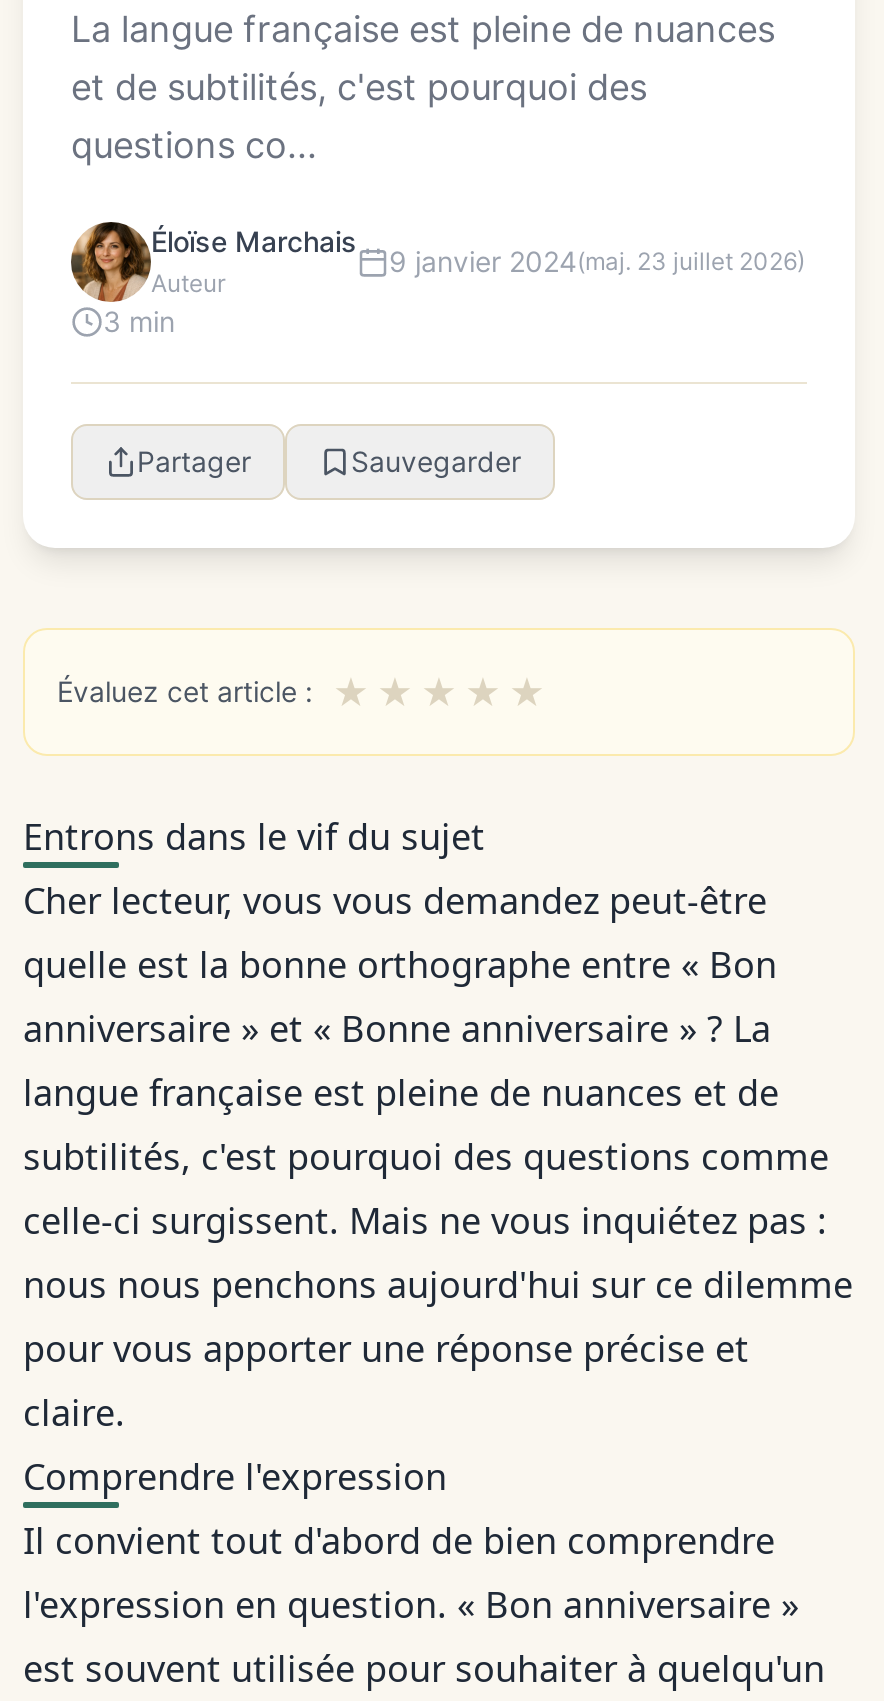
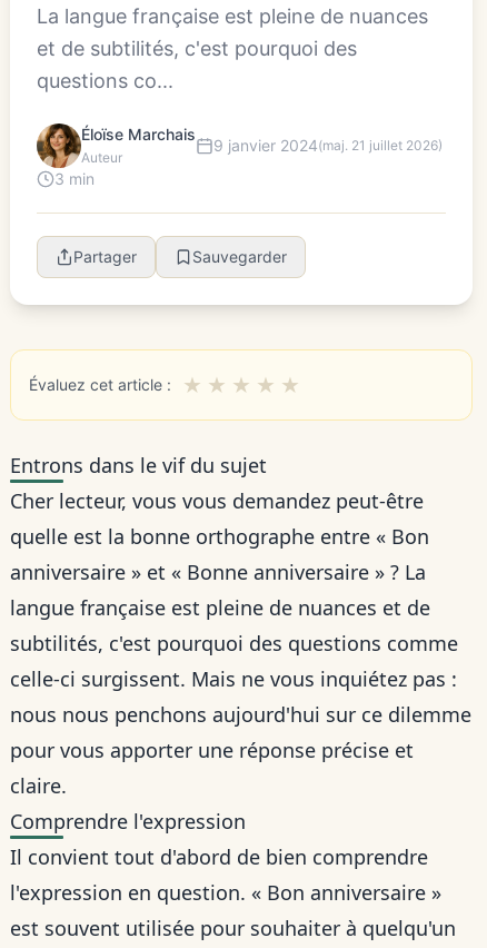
[389,244,805,278] 9 janvier 2024(maj. 23 juillet 2026) -> [213,136,443,155] 9 janvier 2024(maj. 21 juillet 2026)

